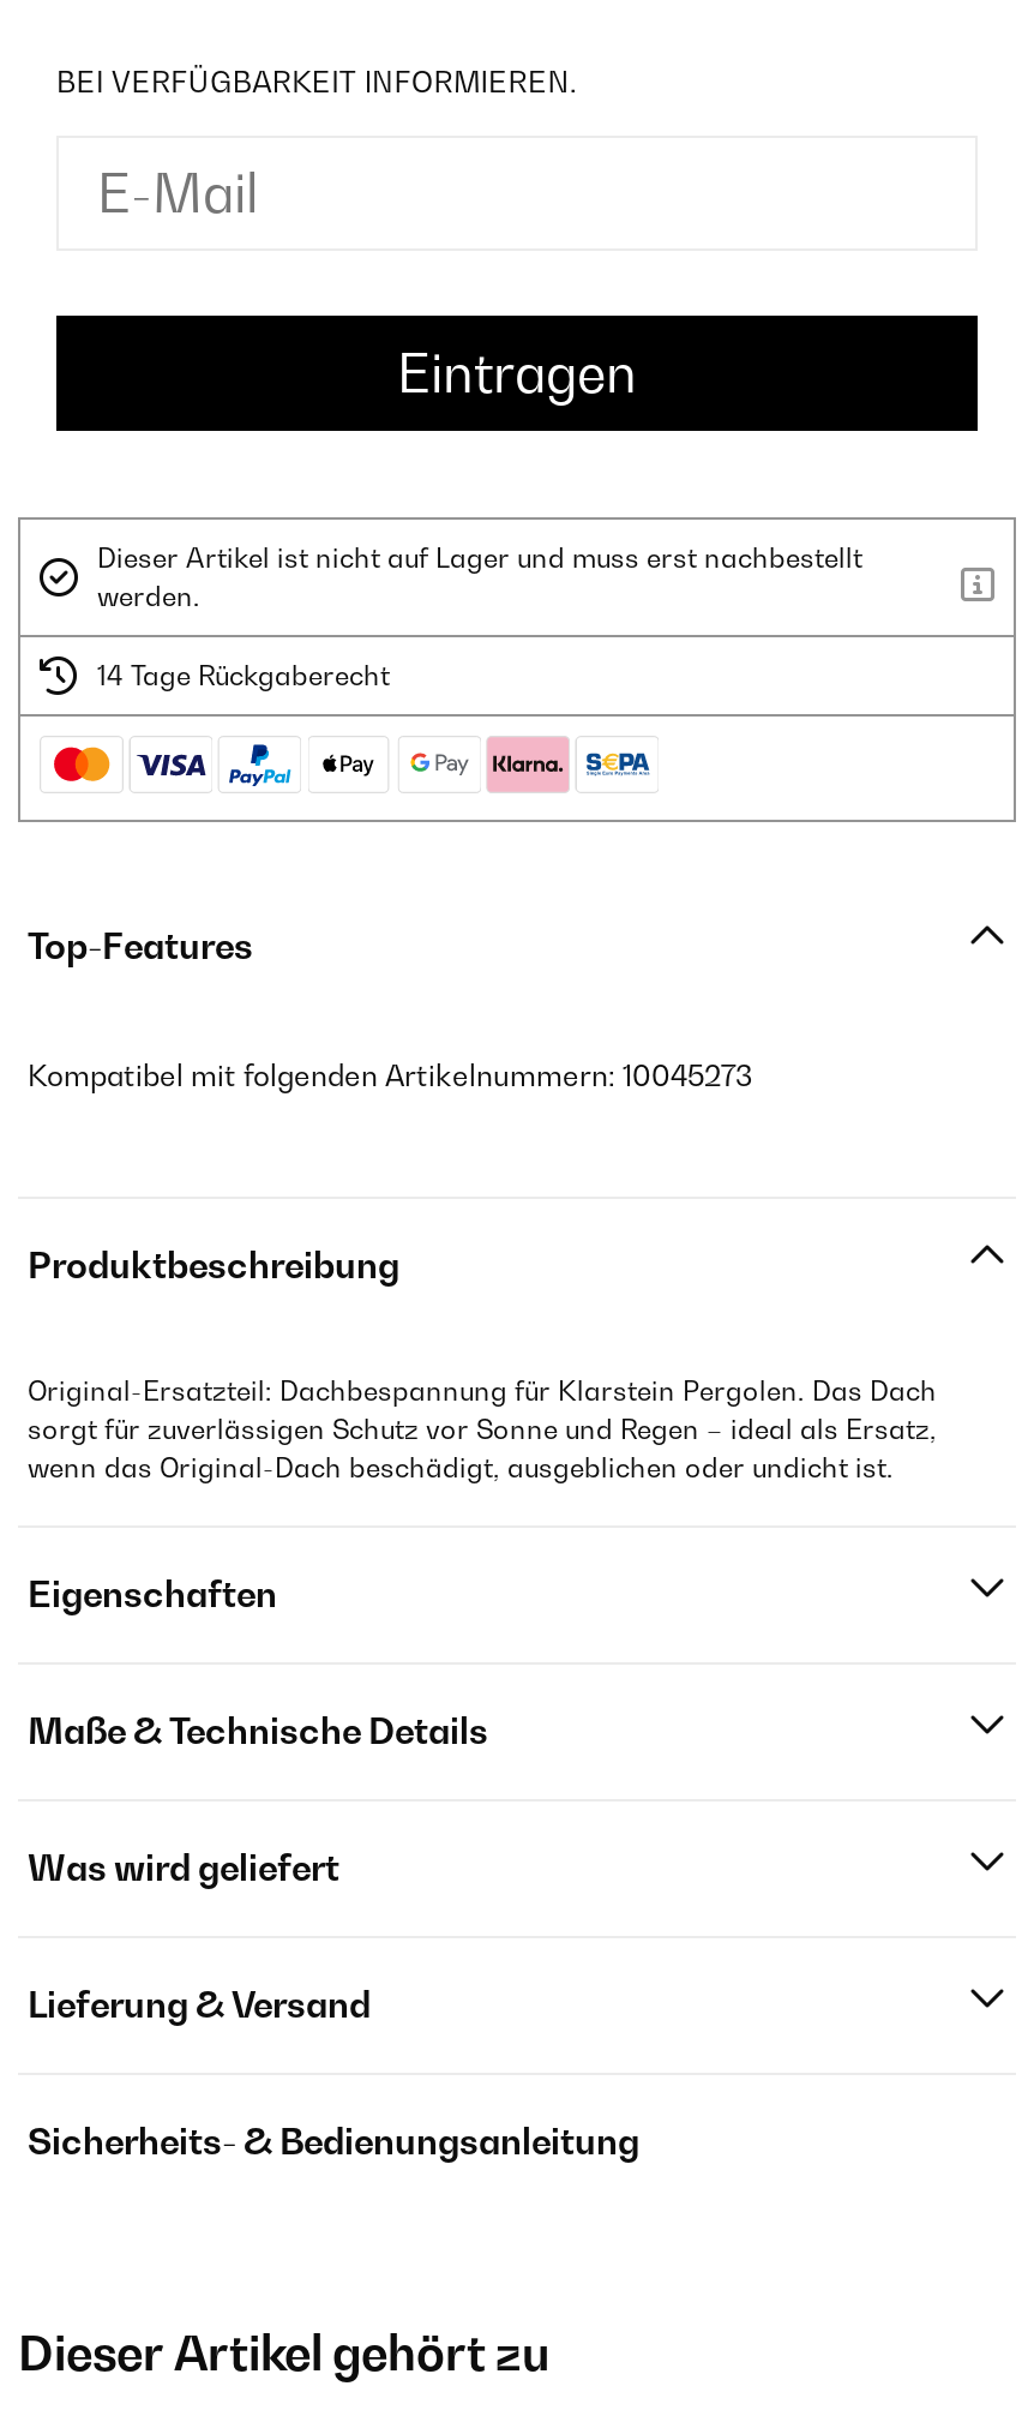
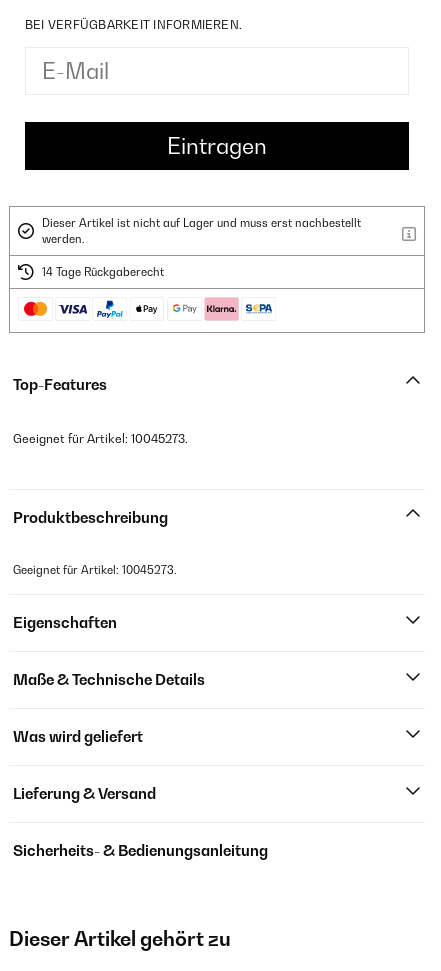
[28,1058,752,1094] Kompatibel mit folgenden Artikelnummern: 10045273 -> [13,431,188,446] Geeignet für Artikel: 10045273.
[28,1375,937,1486] Original-Ersatzteil: Dachbespannung für Klarstein Pergolen. Das Dach | sorgt für zuverlässigen Schutz vor Sonne und Regen – ideal als Ersatz, | wenn das Original-Dach beschädigt, ausgeblichen oder undicht ist. -> [13,563,177,577] Geeignet für Artikel: 10045273.

